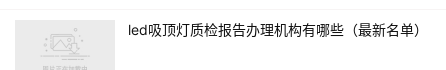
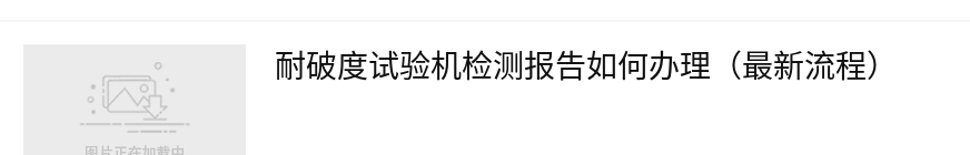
[128,21,428,38] led吸顶灯质检报告办理机构有哪些（最新名单） -> [275,46,898,84] 耐破度试验机检测报告如何办理（最新流程）

